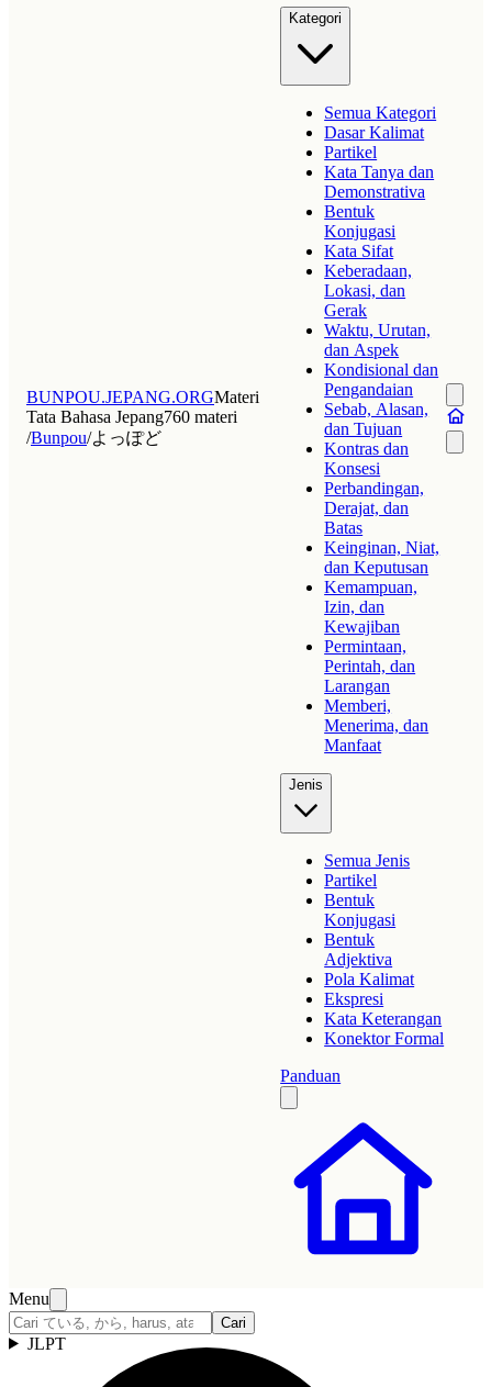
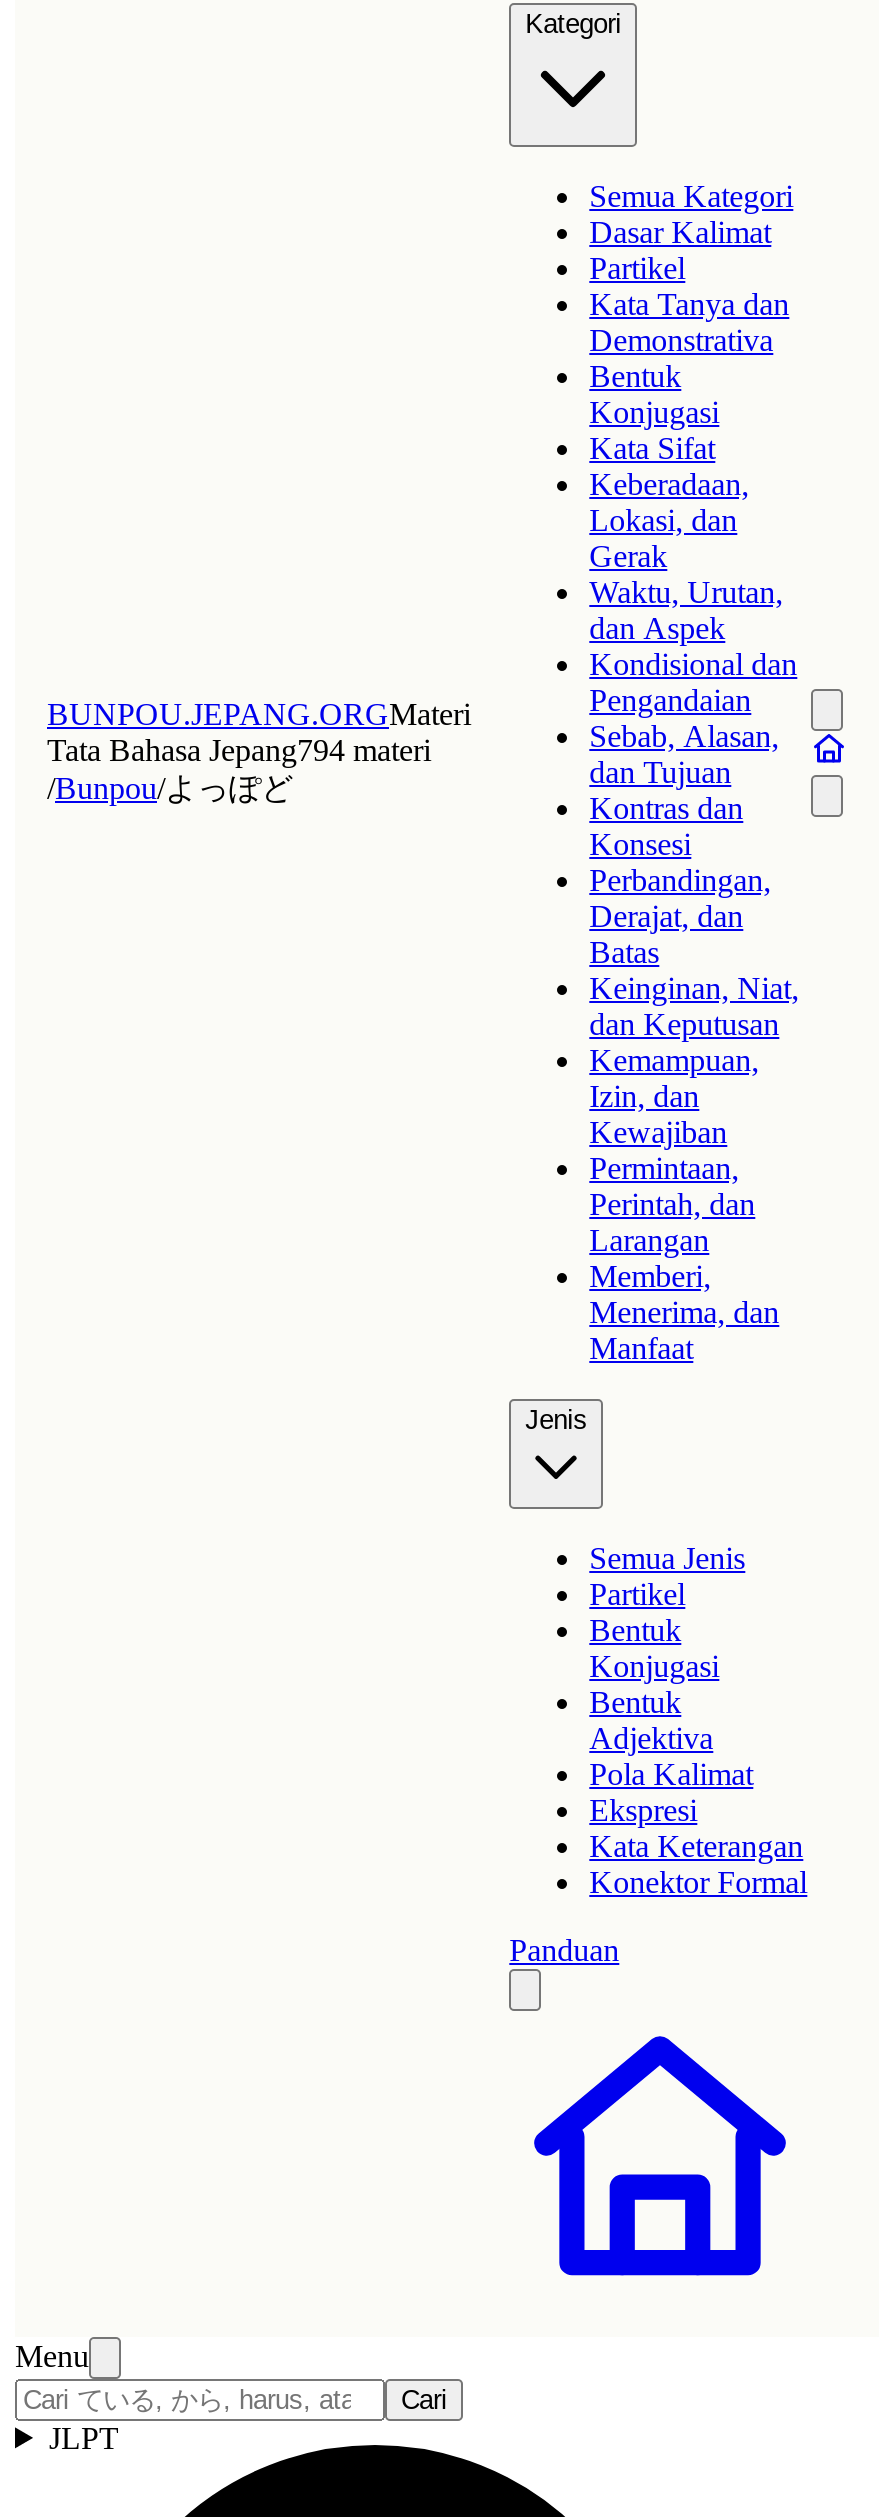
[26,407,237,426] Tata Bahasa Jepang760 materi -> [47,733,431,767] Tata Bahasa Jepang794 materi

